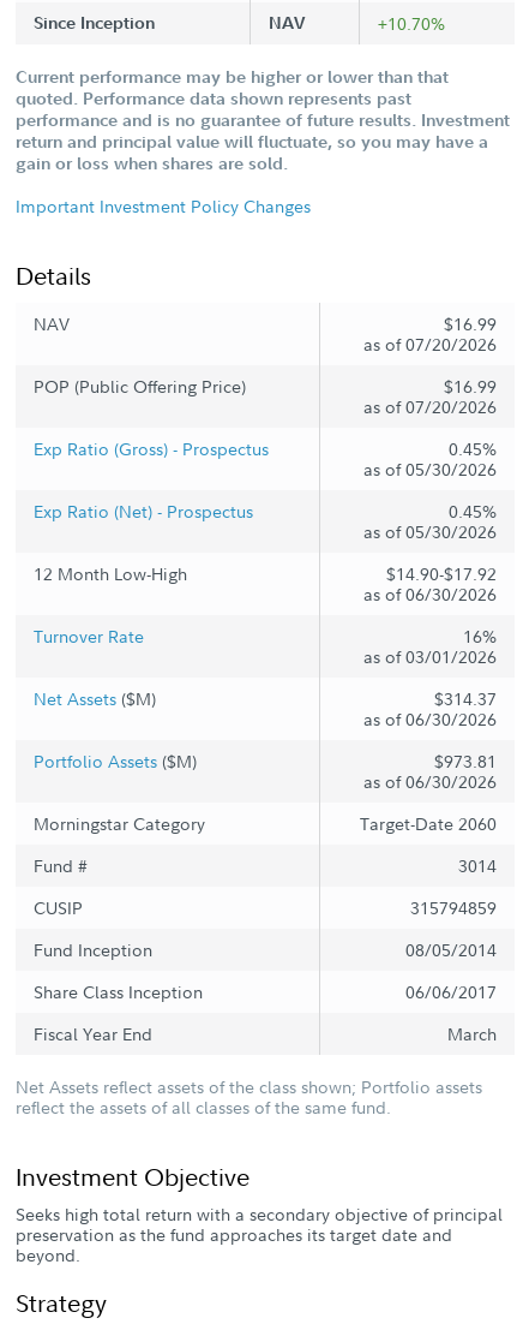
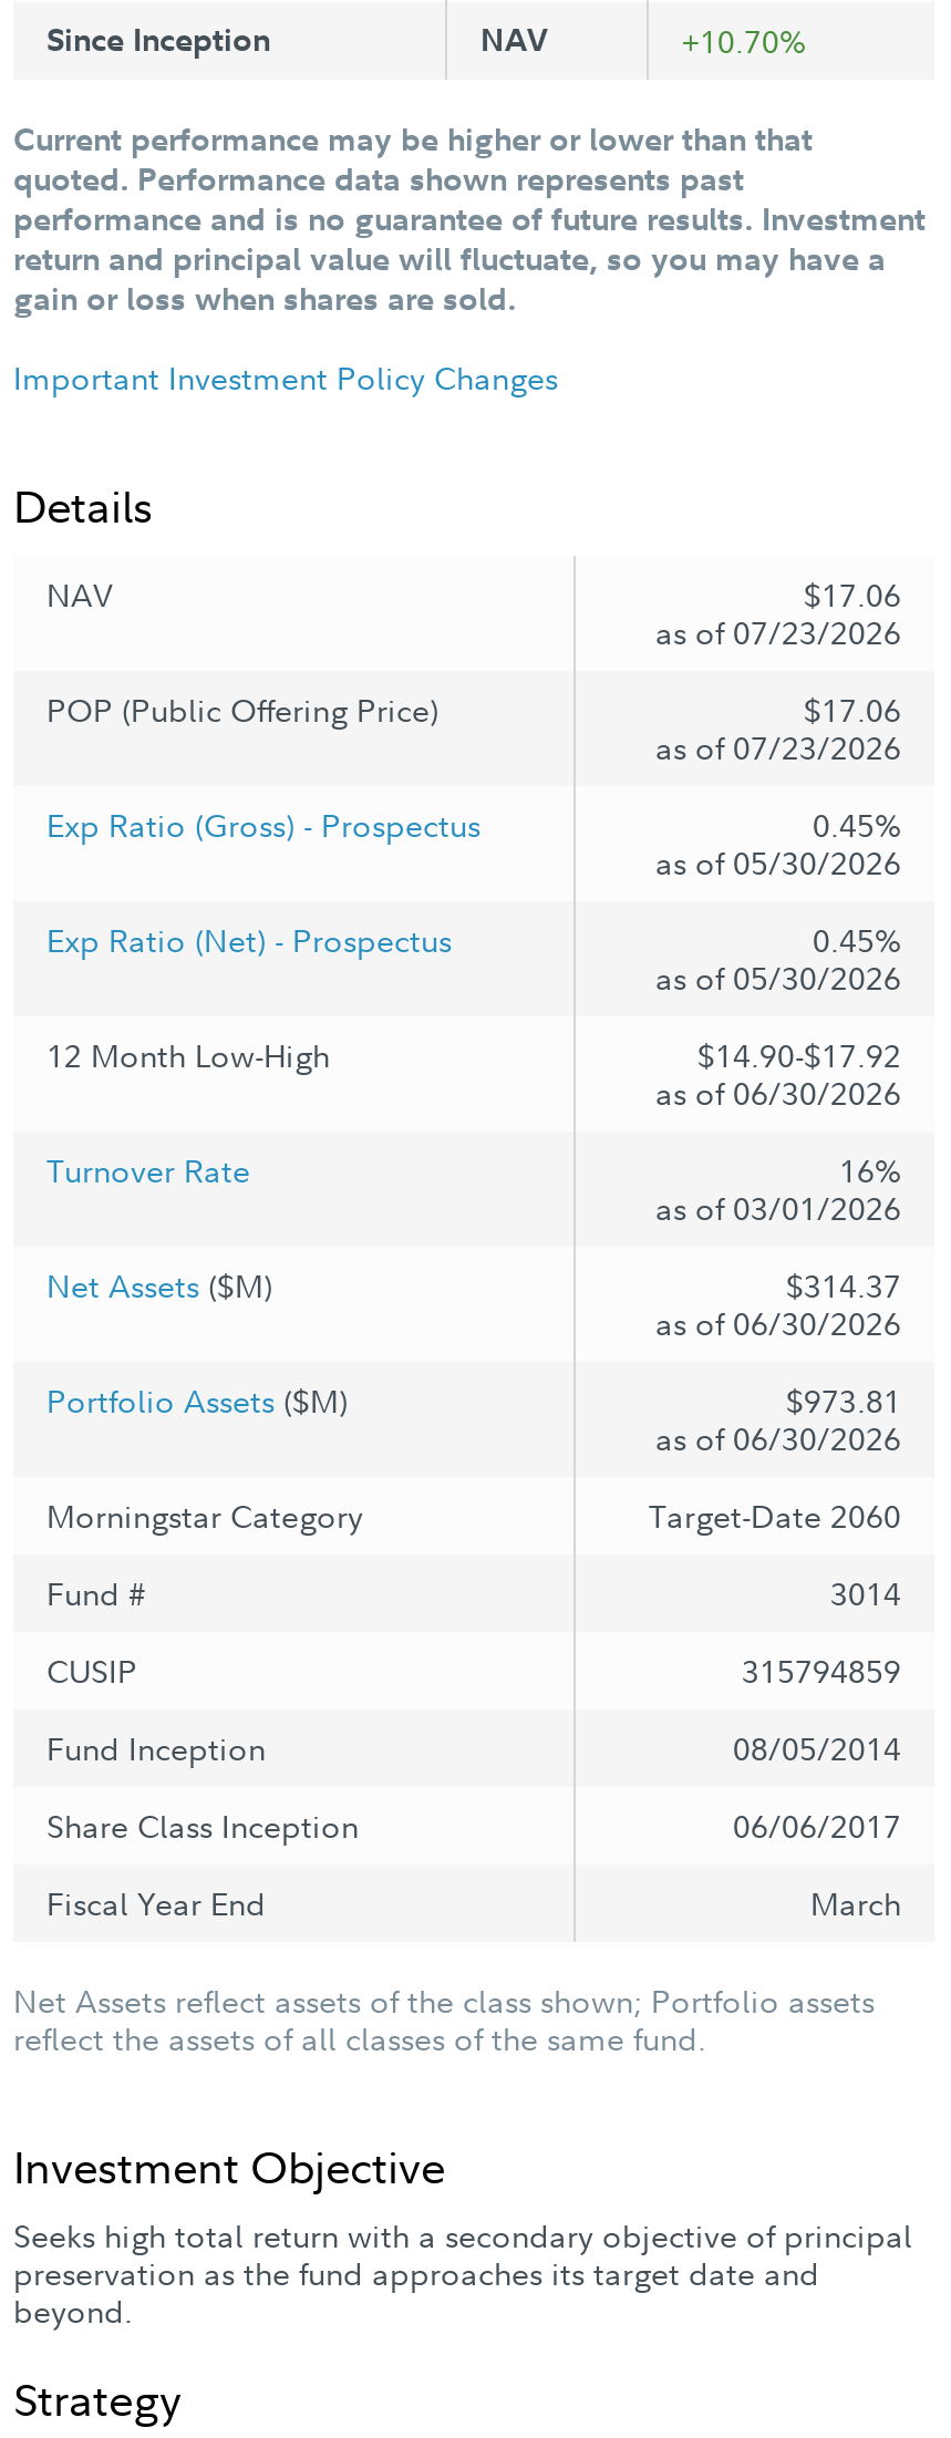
[444,312,497,335] $16.99 -> [804,574,901,616] $17.06
[363,333,497,356] as of 07/20/2026 -> [655,611,901,653] as of 07/23/2026
[444,375,497,398] $16.99 -> [804,689,901,731] $17.06
[363,395,497,418] as of 07/20/2026 -> [655,726,901,768] as of 07/23/2026

